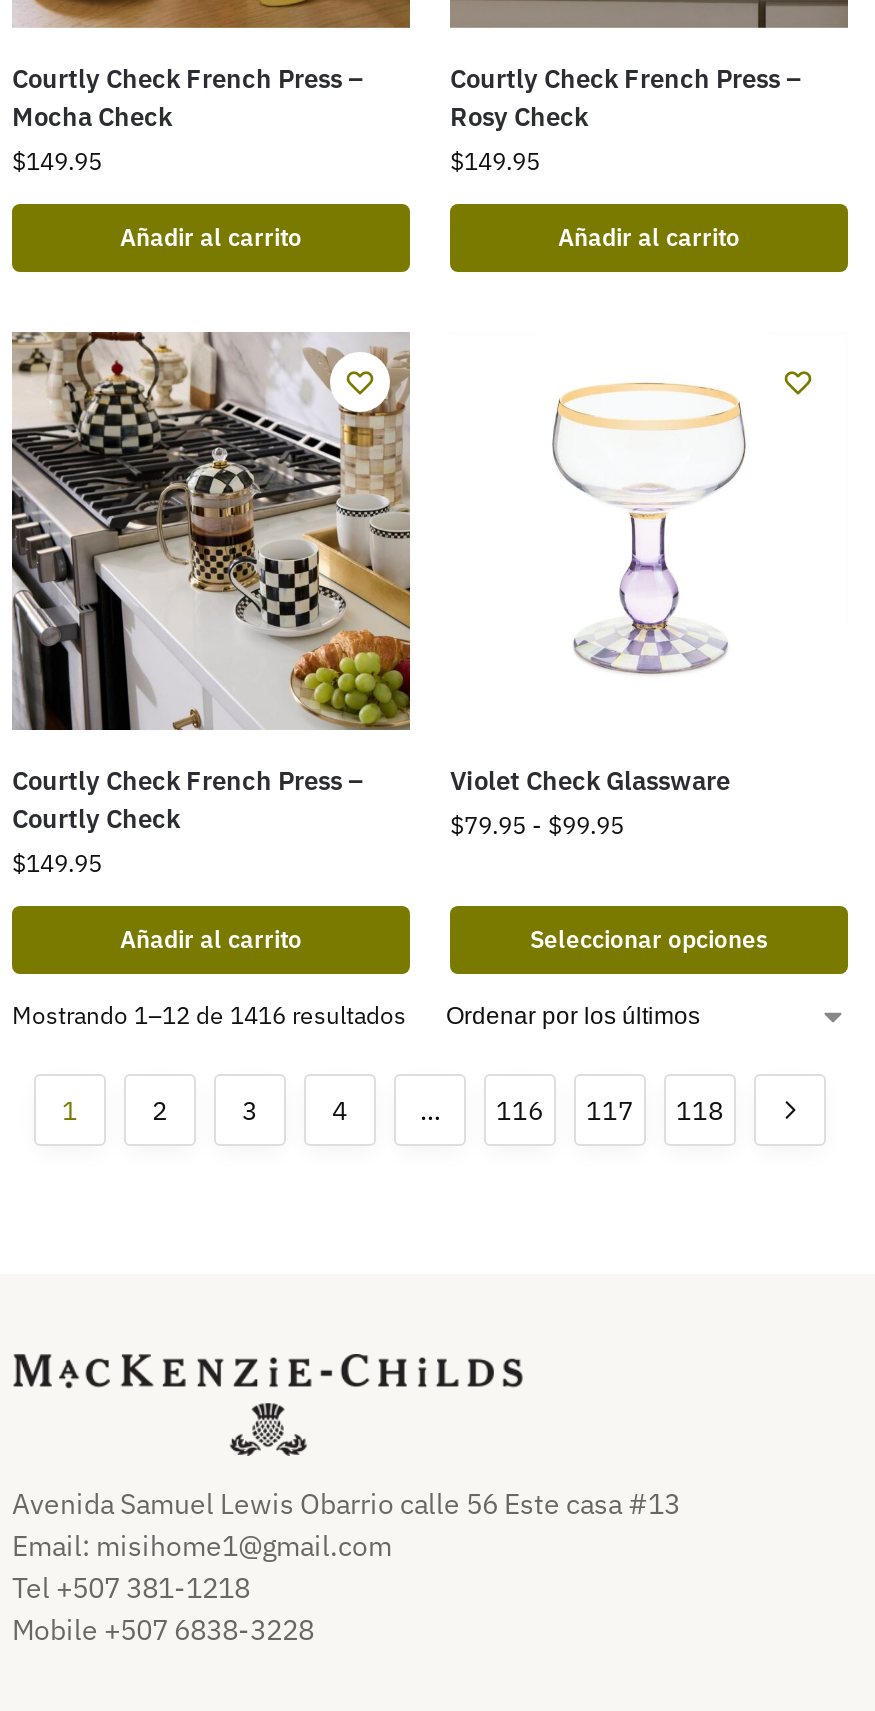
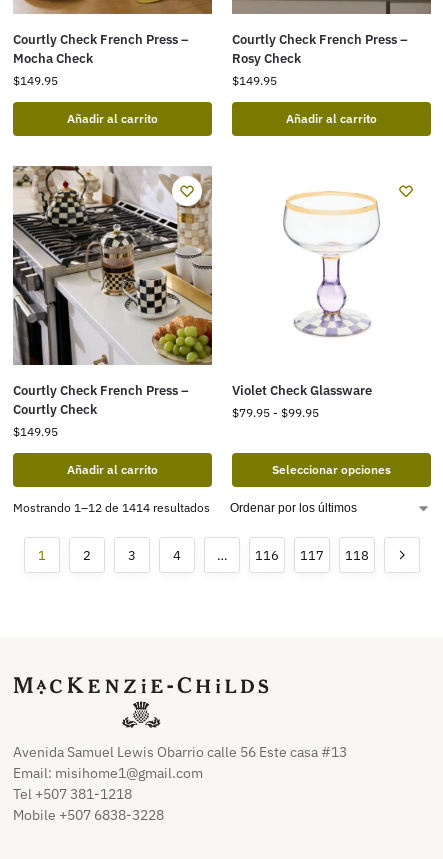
[12,1000,406,1030] Mostrando 1–12 de 1416 resultados -> [13,500,210,515] Mostrando 1–12 de 1414 resultados

